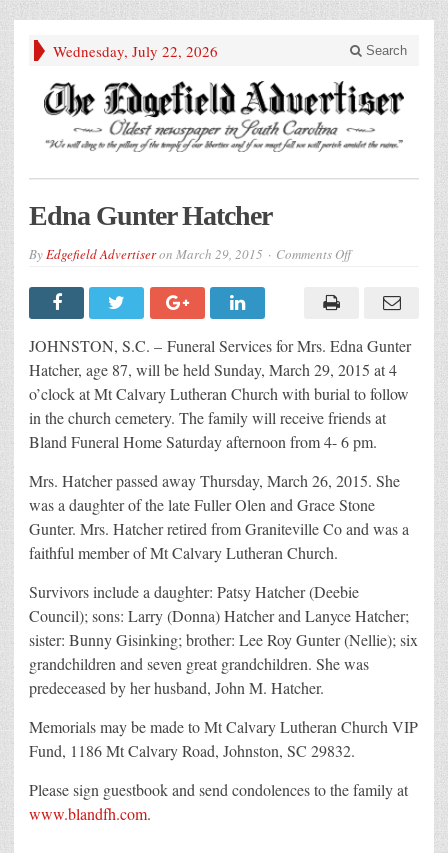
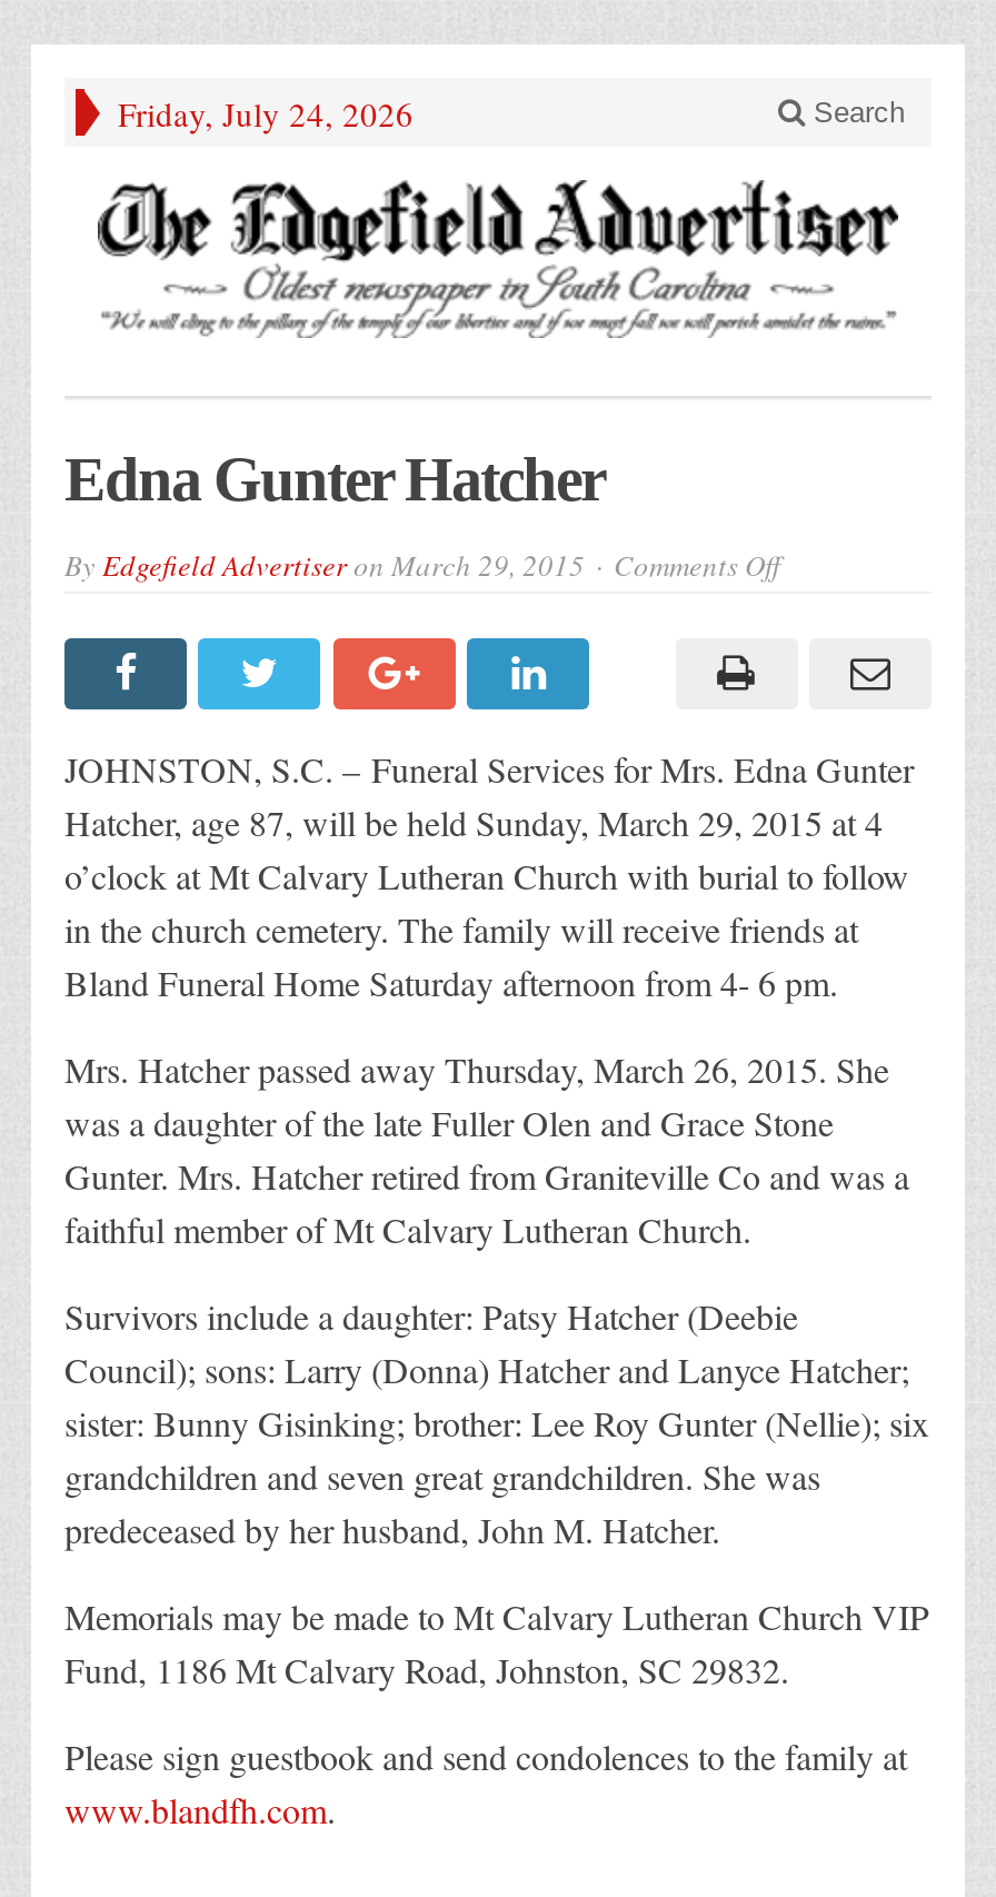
[53,41,218,61] Wednesday, July 22, 2026 -> [118,91,414,136] Friday, July 24, 2026

